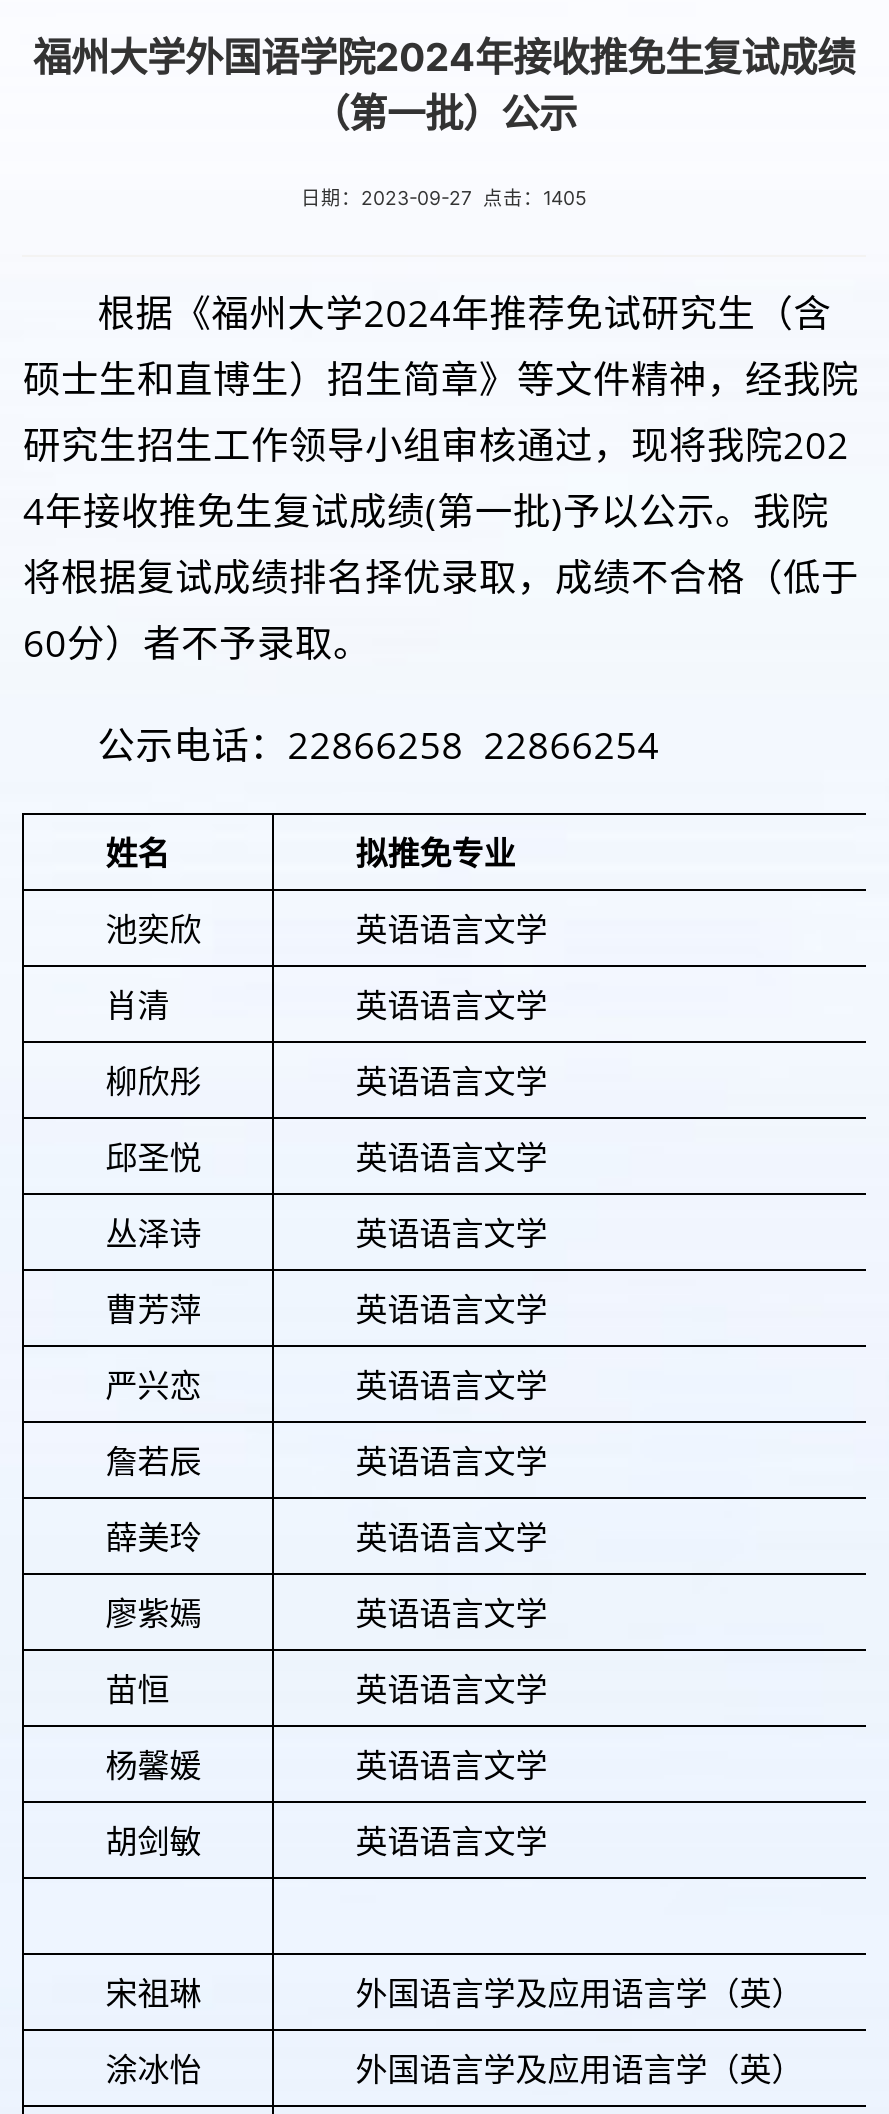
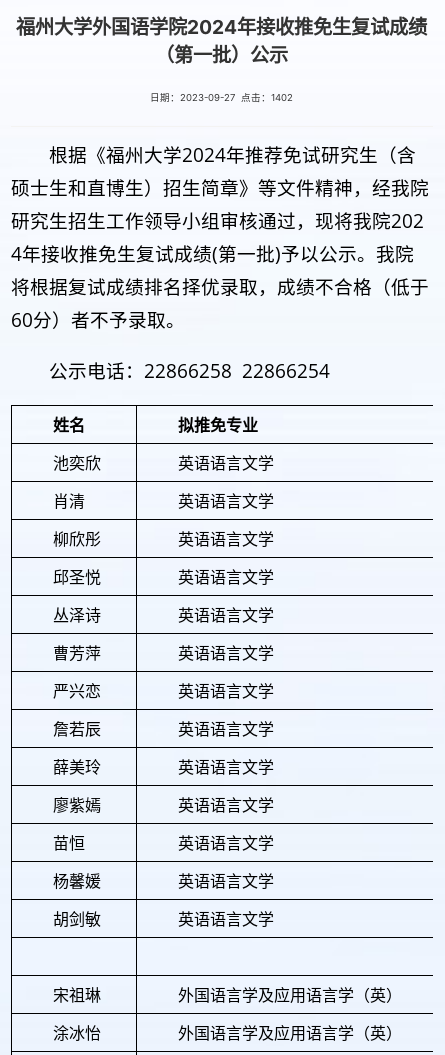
[301,188,587,210] 日期：2023-09-27 点击：1405 -> [150,92,293,103] 日期：2023-09-27 点击：1402

